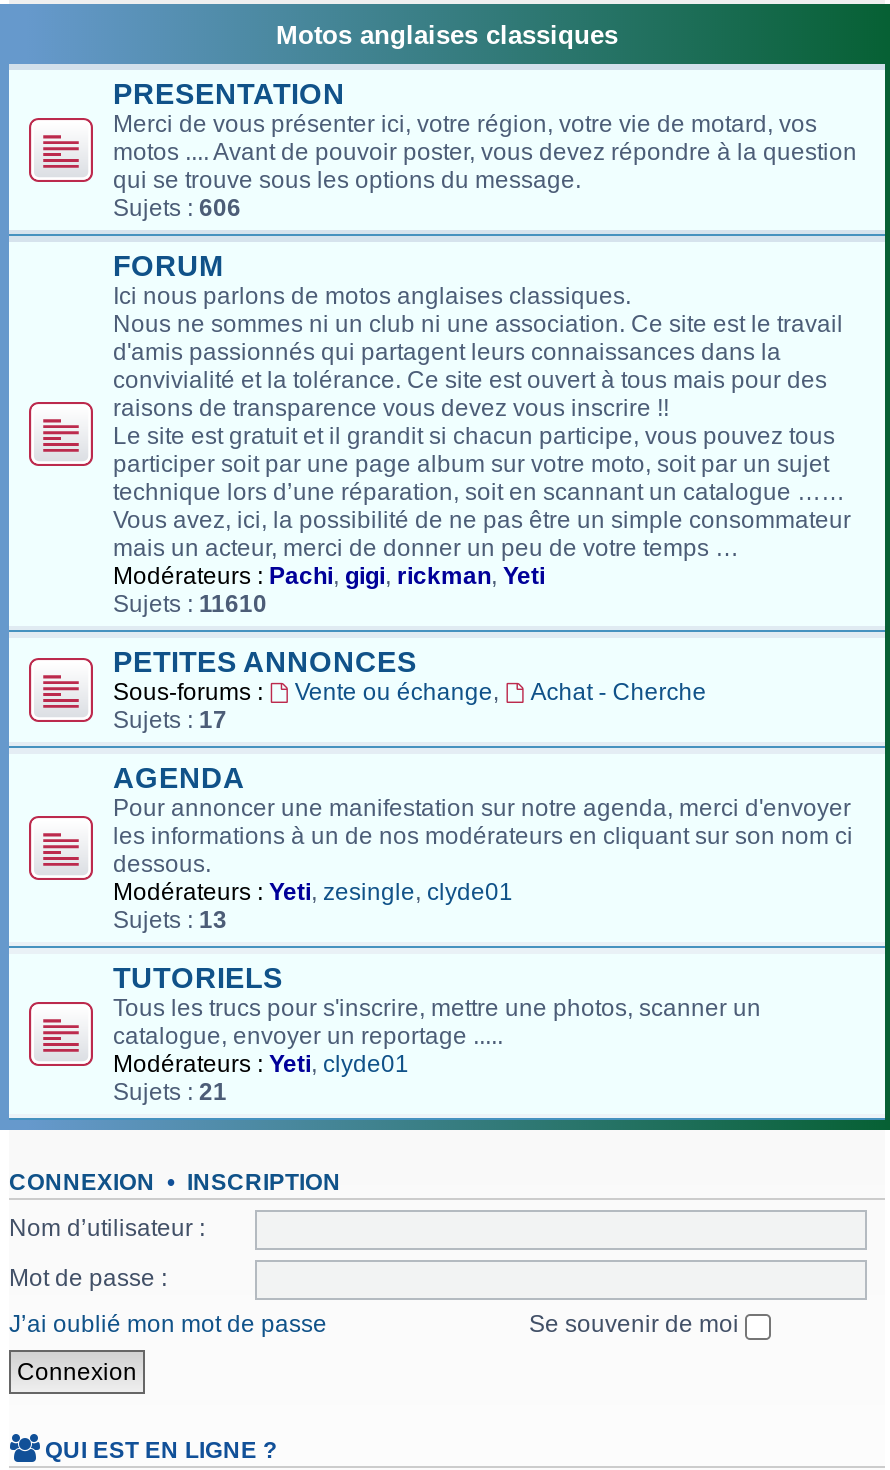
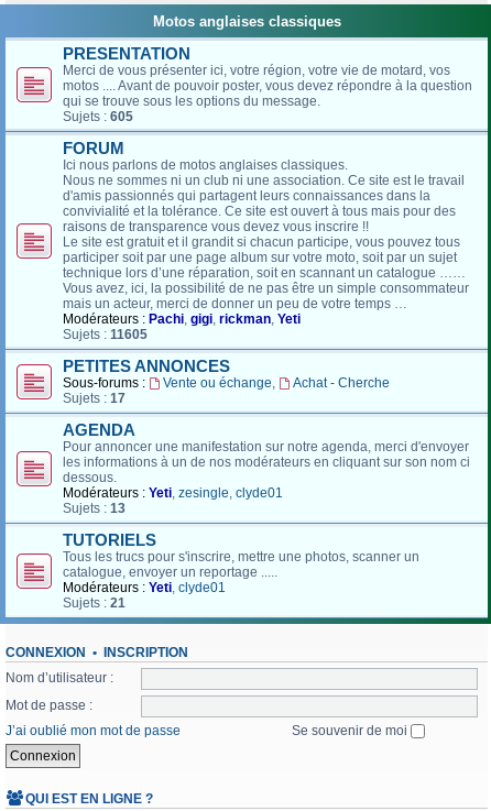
[113,194,241,222] Sujets : 606 -> [63,109,133,124] Sujets : 605
[113,590,267,618] Sujets : 11610 -> [63,327,148,342] Sujets : 11605

